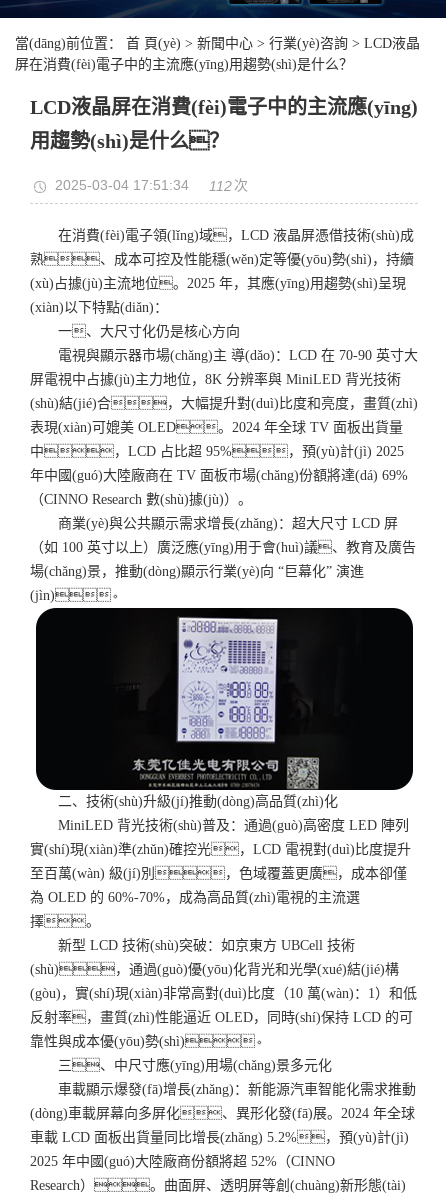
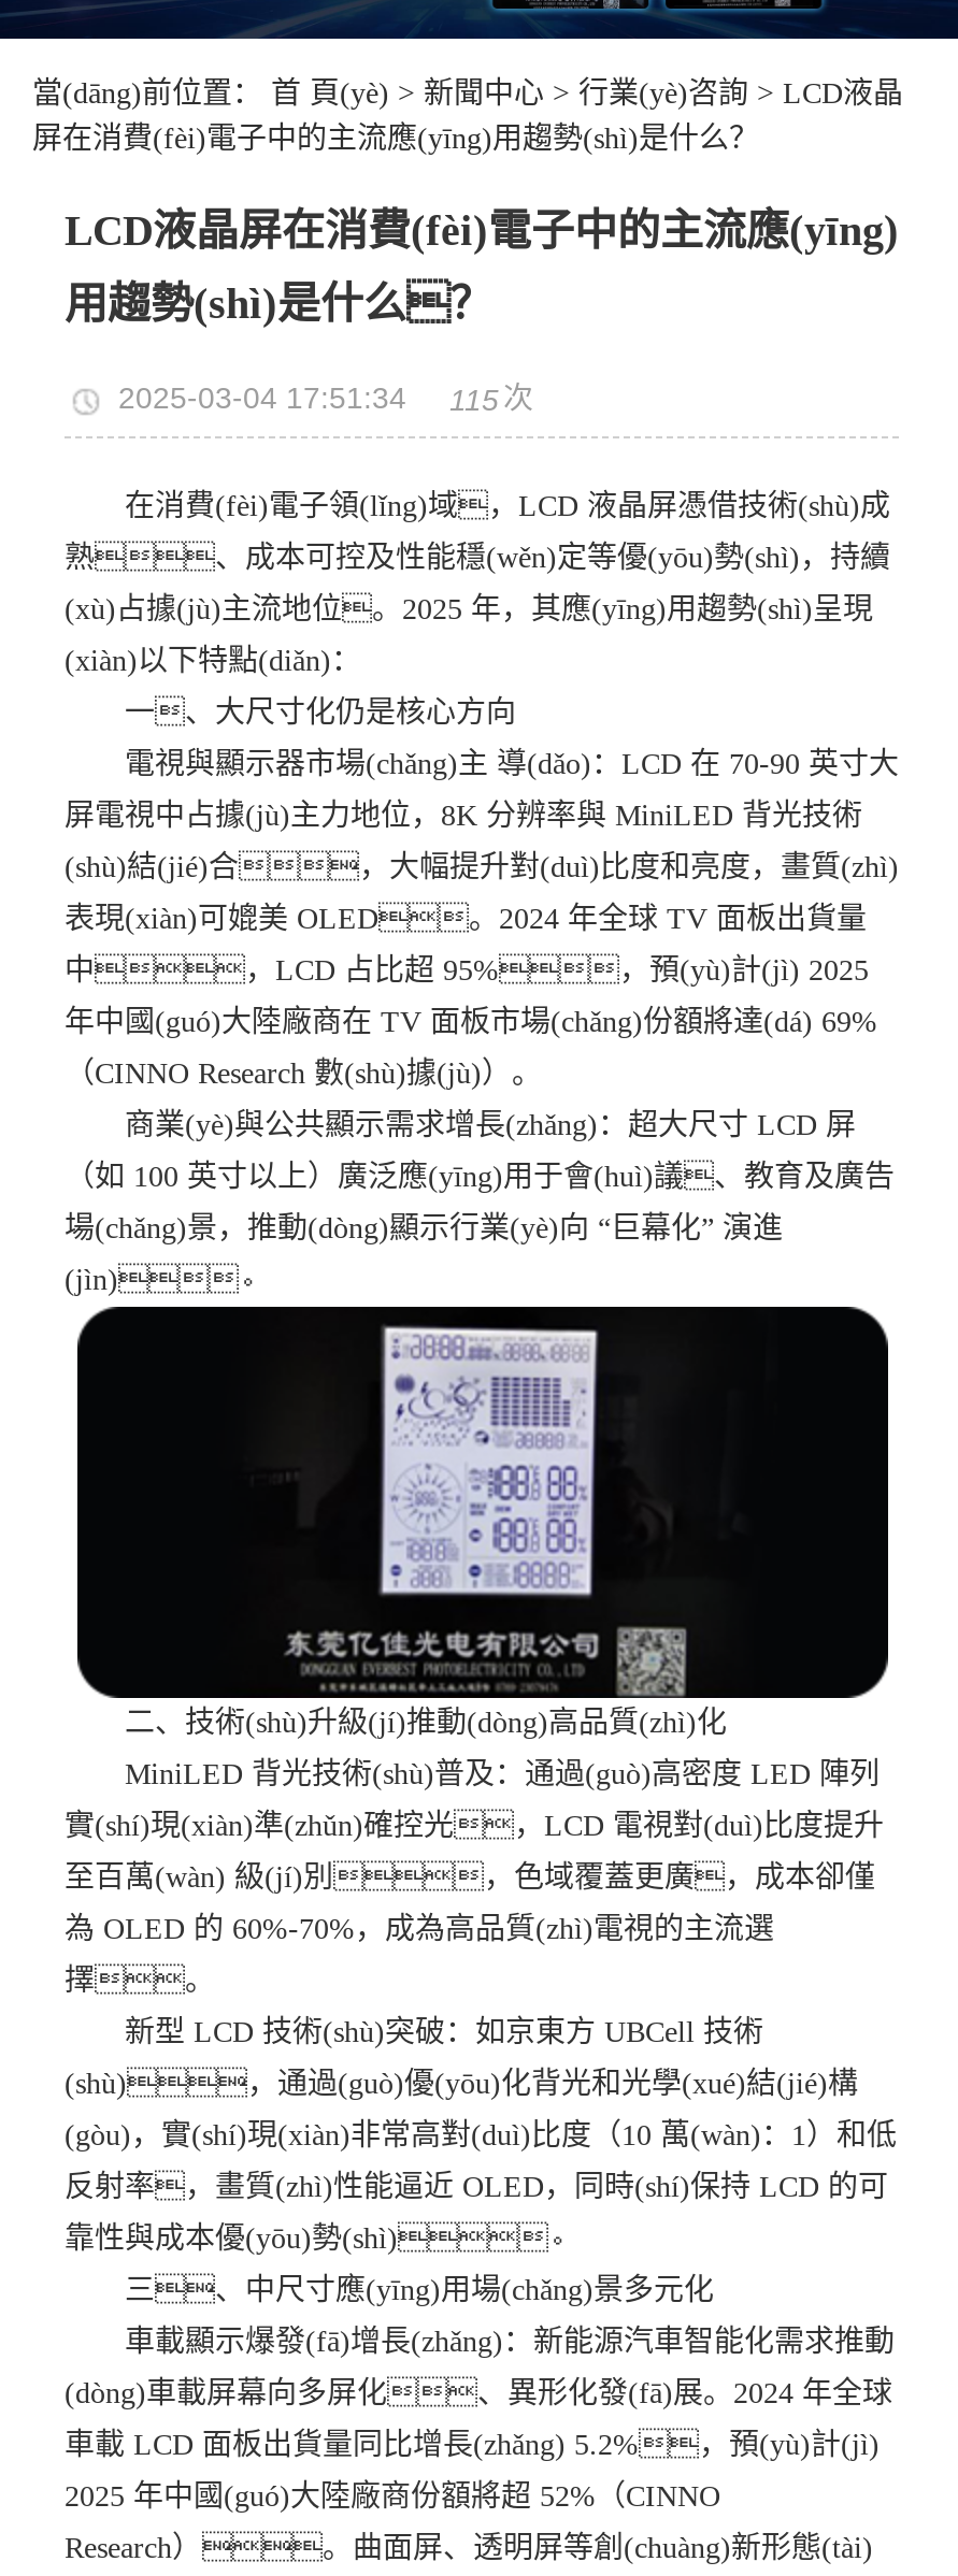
[55,177,248,193] 2025-03-04 17:51:34 112 次 -> [118,380,533,416] 2025-03-04 17:51:34 115 次

